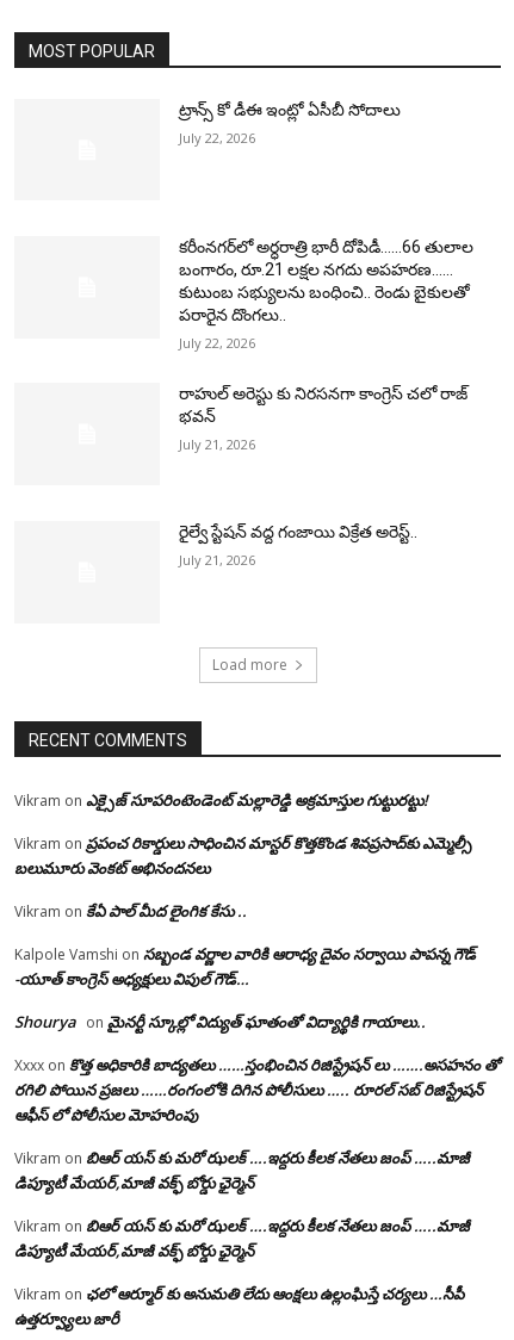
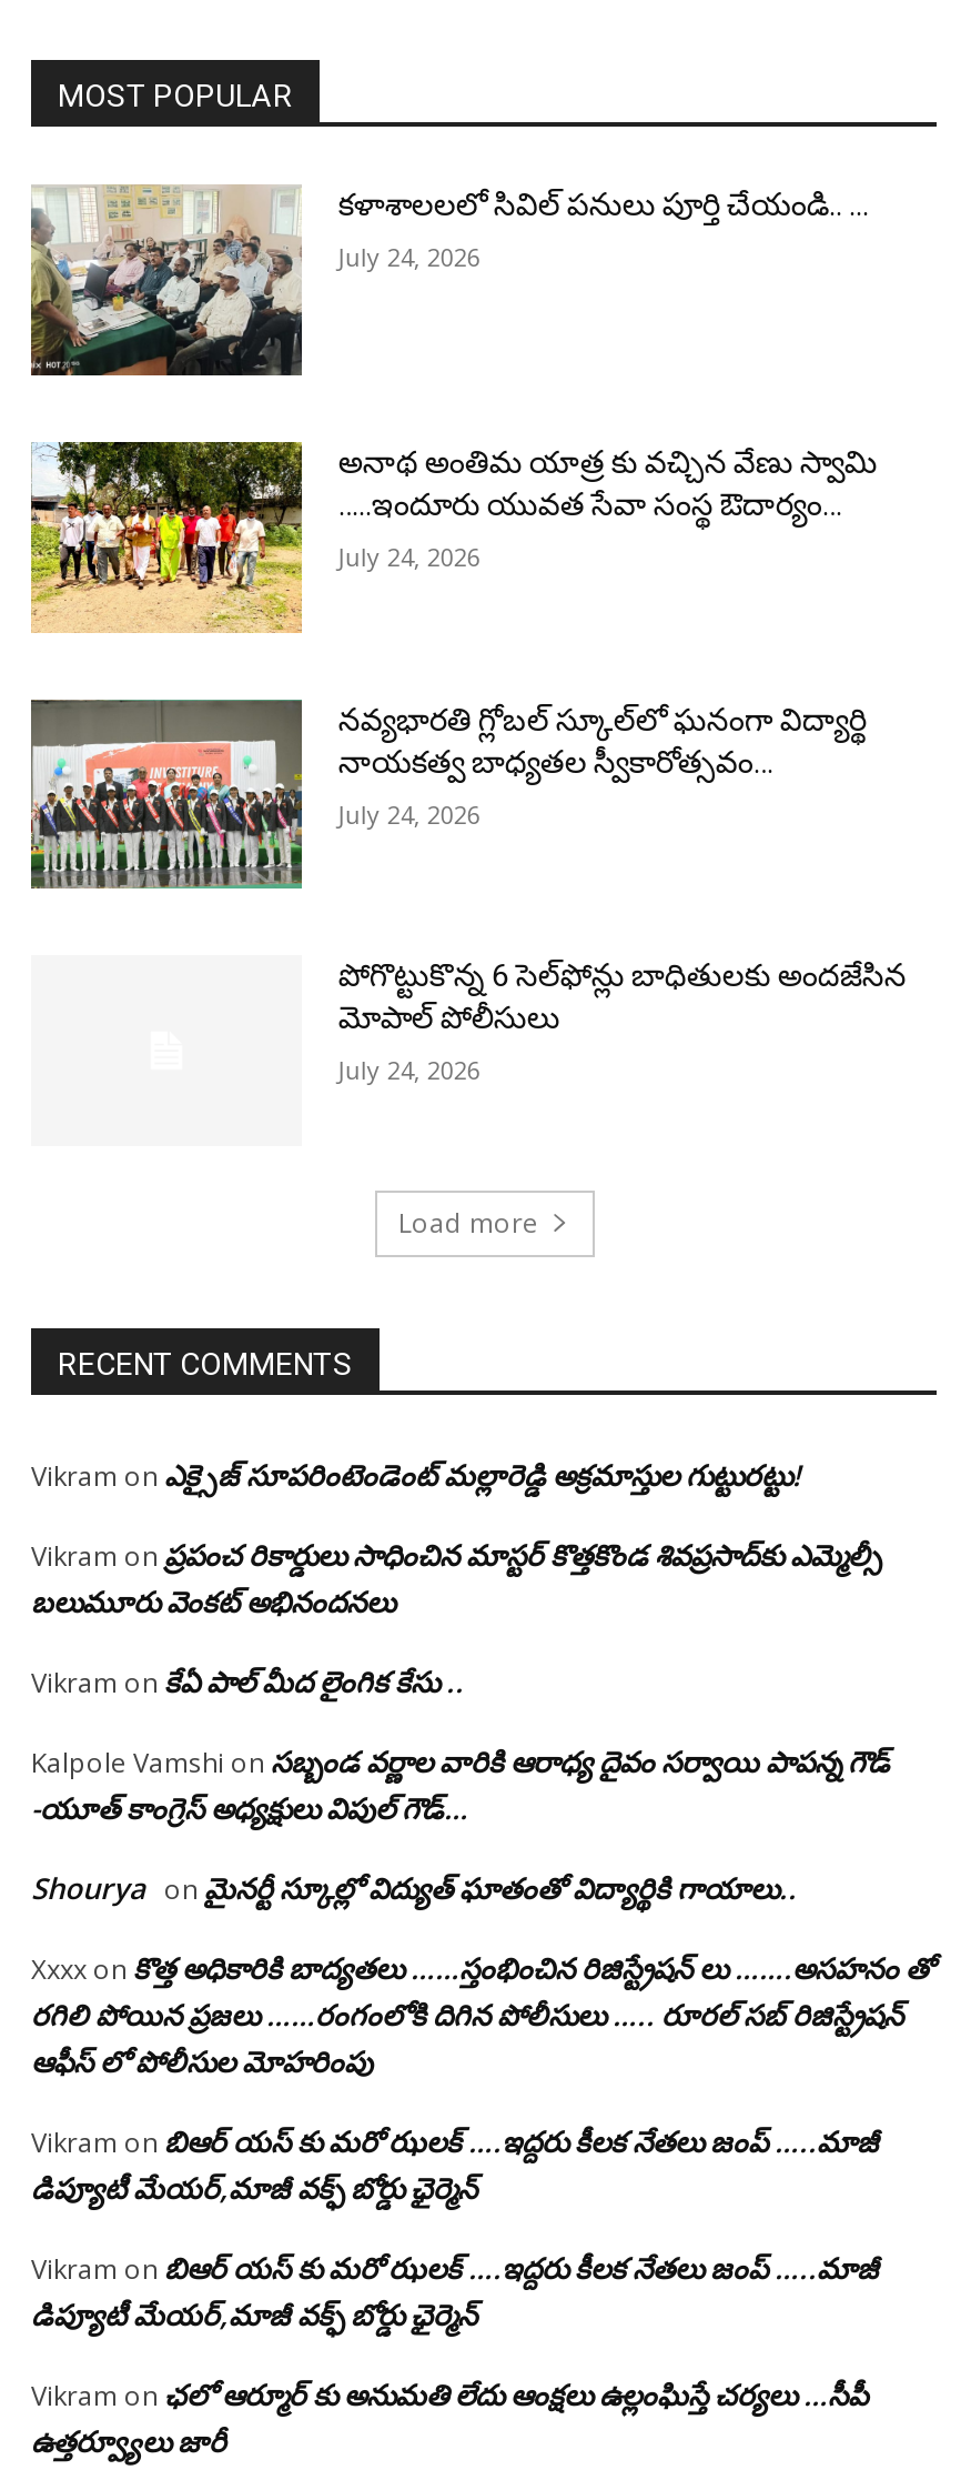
none -> [29,183,304,379] [image]
none -> [29,439,304,634] [image]
none -> [29,699,304,890] [image]
[179,100,401,119] ట్రాన్స్ కో డీఈ ఇంట్లో ఏసీబీ సోదాలు -> [338,187,869,223] కళాశాలలలో సివిల్ పనులు పూర్తి చేయండి.. ...
[179,129,256,146] July 22, 2026 -> [338,241,480,274] July 24, 2026
[179,238,474,325] కరీంనగర్‌లో అర్ధరాత్రి భారీ దోపిడీ……66 తులాల | బంగారం, రూ.21 లక్షల నగదు అపహరణ…… | కుటుంబ సభ్యులను బంధించి.. రెండు బైకులతో | పరారైన దొంగలు.. -> [338,444,878,522] అనాథ అంతిమ యాత్ర కు వచ్చిన వేణు స్వామి | …..ఇందూరు యువత సేవా సంస్థ ఔదార్యం…
[179,334,256,352] July 22, 2026 -> [338,540,480,573] July 24, 2026
[179,384,468,426] రాహుల్ అరెస్టు కు నిరసనగా కాంగ్రెస్ చలో రాజ్ | భవన్ -> [338,701,866,779] నవ్యభారతి గ్లోబల్ స్కూల్‌లో ఘనంగా విద్యార్థి | నాయకత్వ బాధ్యతల స్వీకారోత్సవం…
[179,436,256,454] July 21, 2026 -> [338,797,480,830] July 24, 2026
[179,522,418,541] రైల్వే స్టేషన్ వద్ద గంజాయి విక్రేత అరెస్ట్.. -> [338,958,906,1036] పోగొట్టుకొన్న 6 సెల్‌ఫోన్లు బాధితులకు అందజేసిన | మోపాల్ పోలీసులు
[179,551,256,569] July 21, 2026 -> [338,1054,480,1087] July 24, 2026

